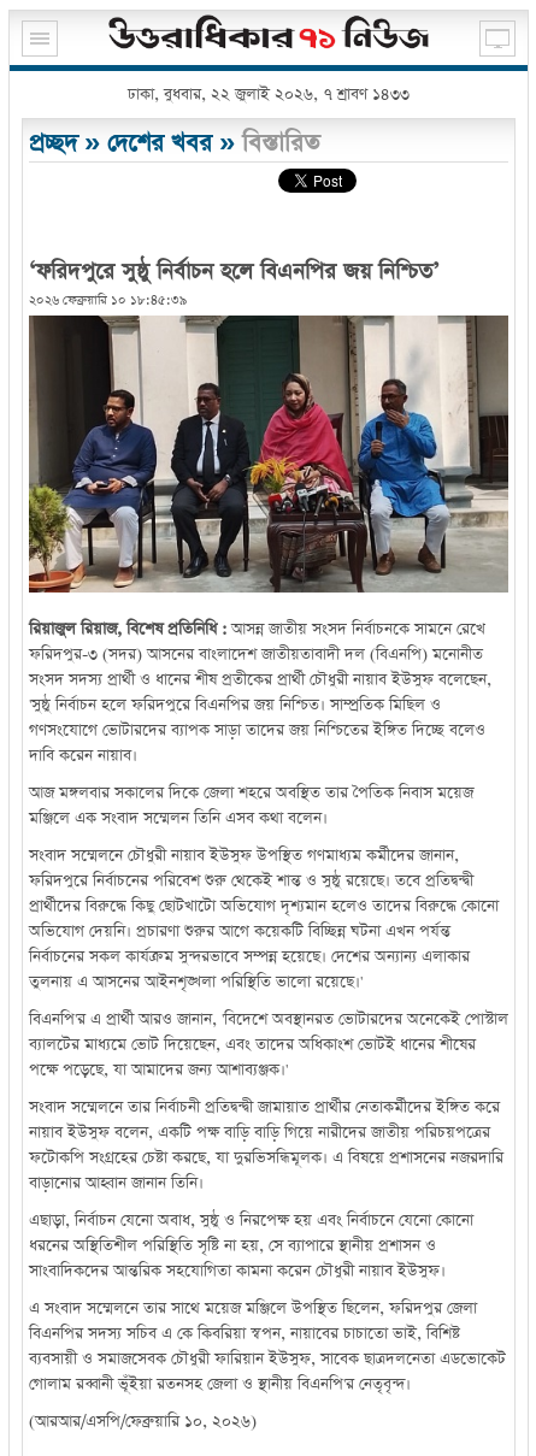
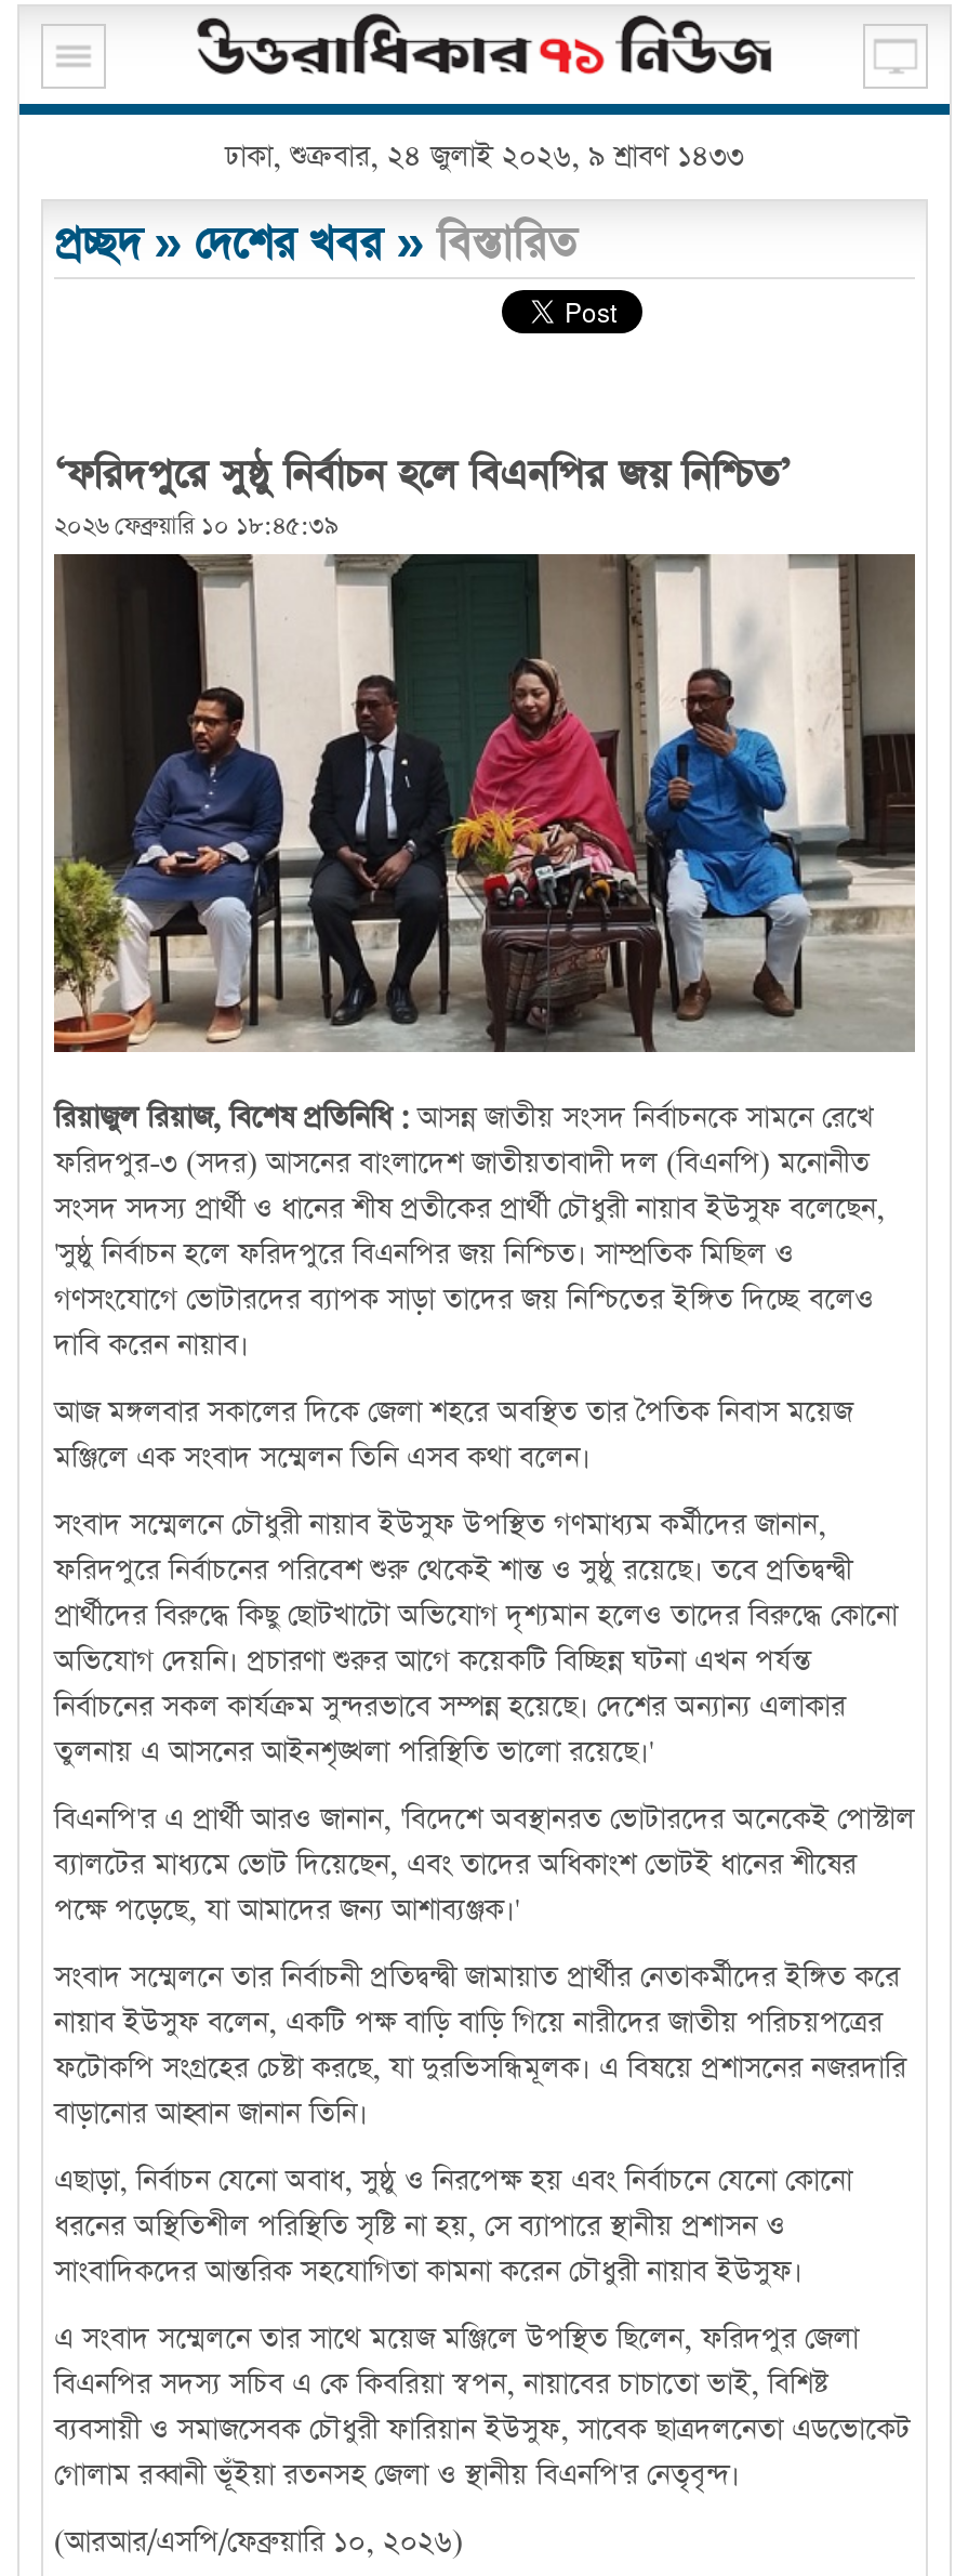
[128,83,410,106] ঢাকা, বুধবার, ২২ জুলাই ২০২৬, ৭ শ্রাবণ ১৪৩৩ -> [225,136,744,178] ঢাকা, শুক্রবার, ২৪ জুলাই ২০২৬, ৯ শ্রাবণ ১৪৩৩

